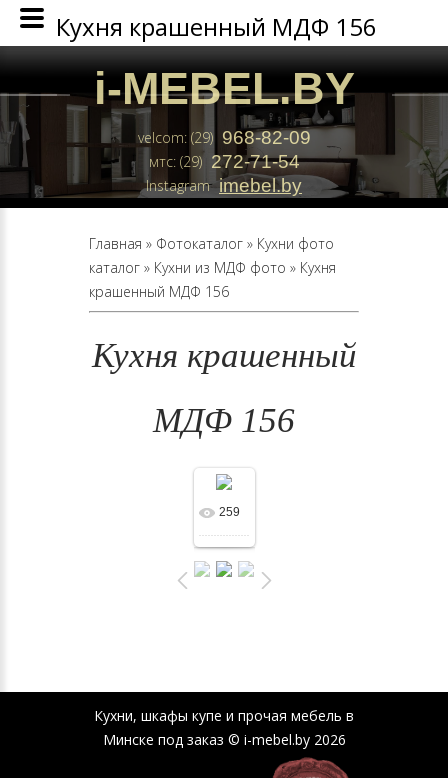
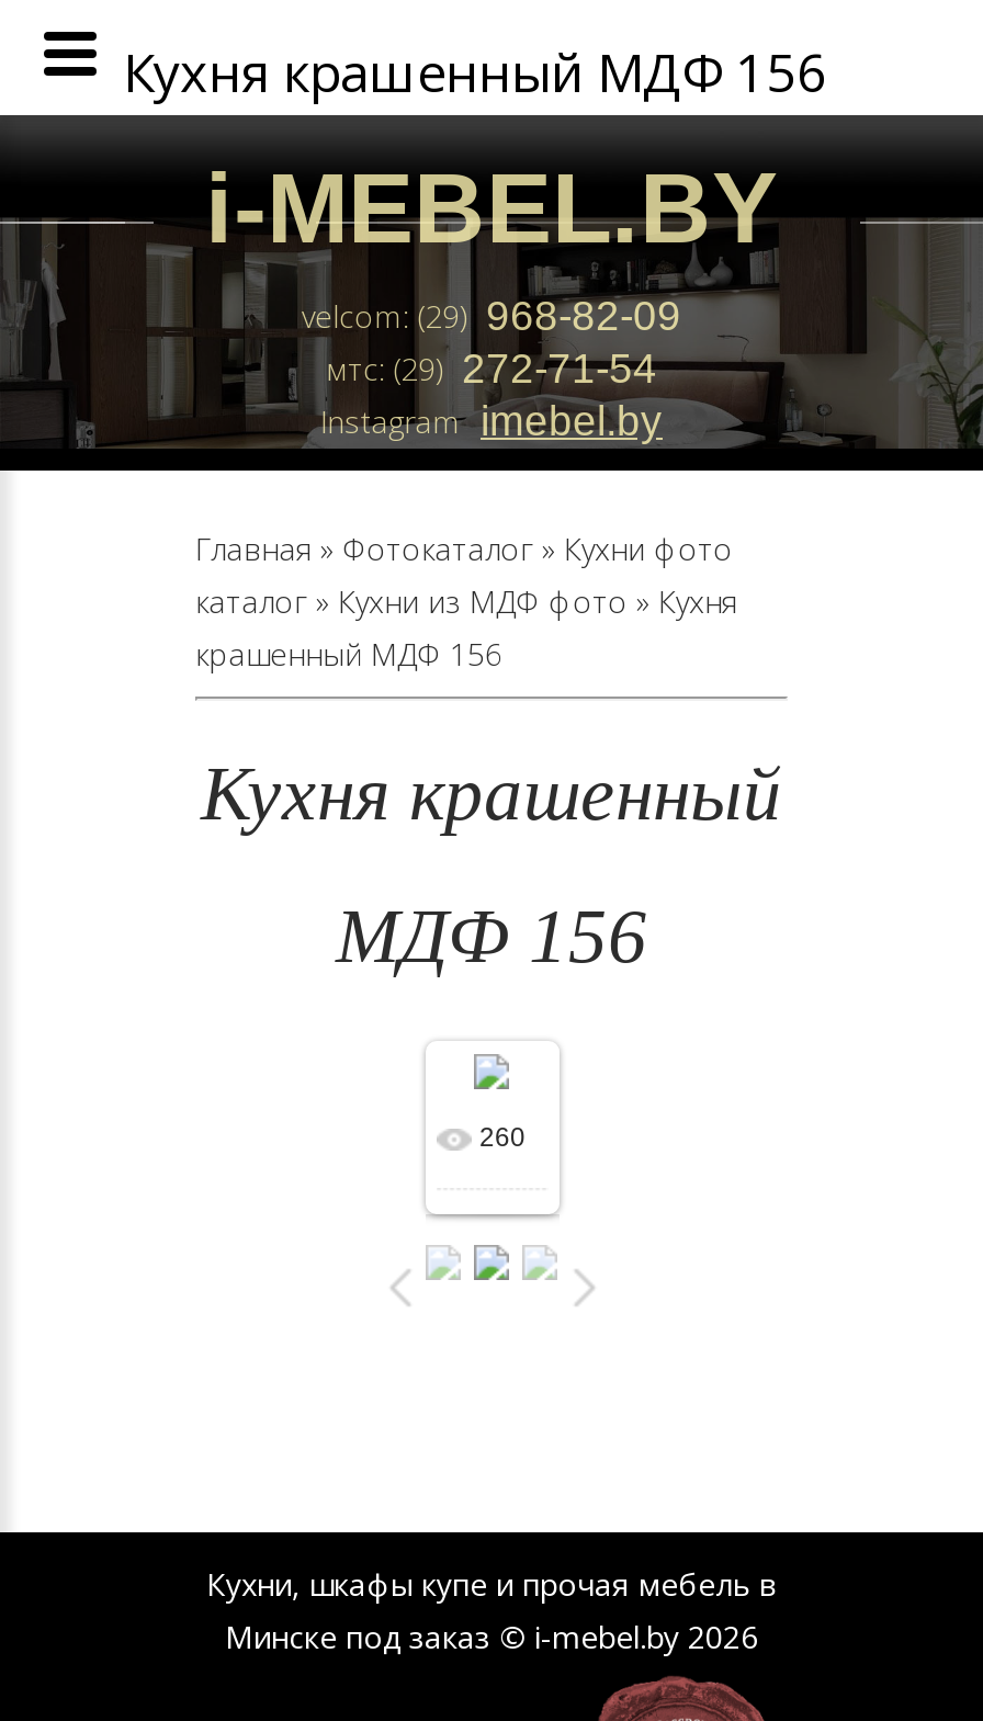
[218,505,239,519] 259 -> [479,1122,526,1152] 260

